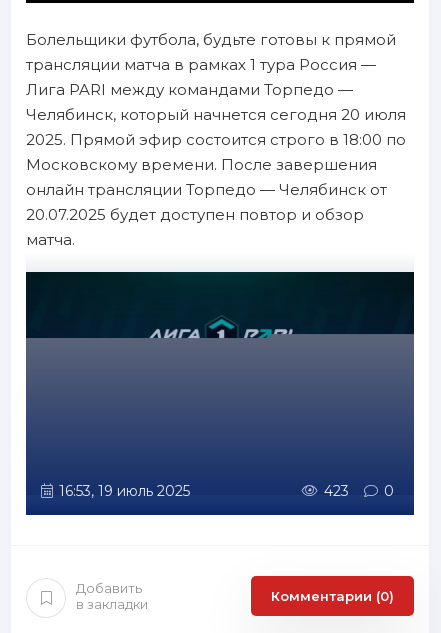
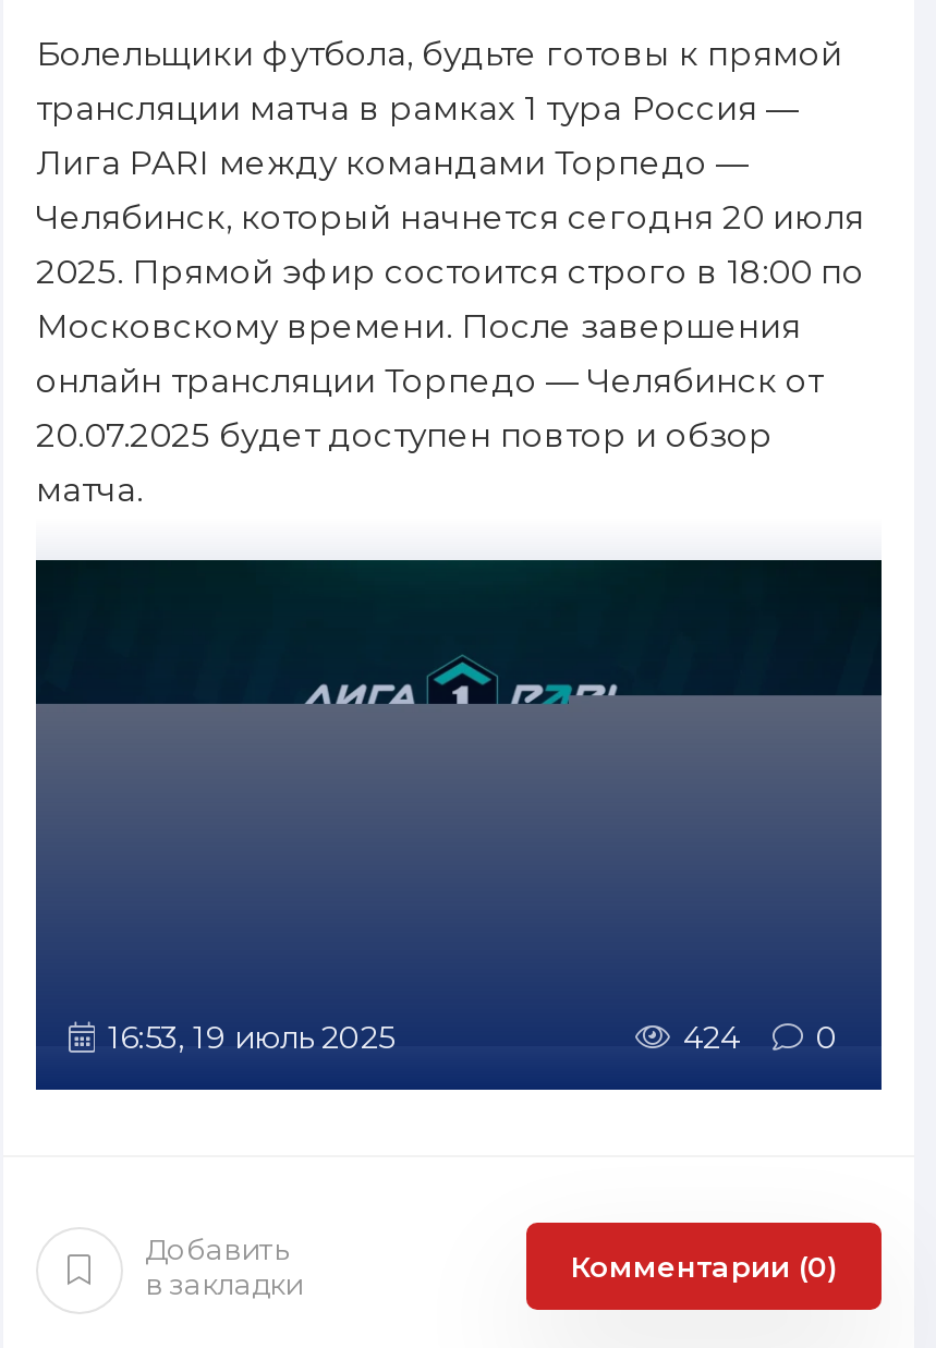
[324,482,349,500] 423 -> [683,1018,740,1057] 424

